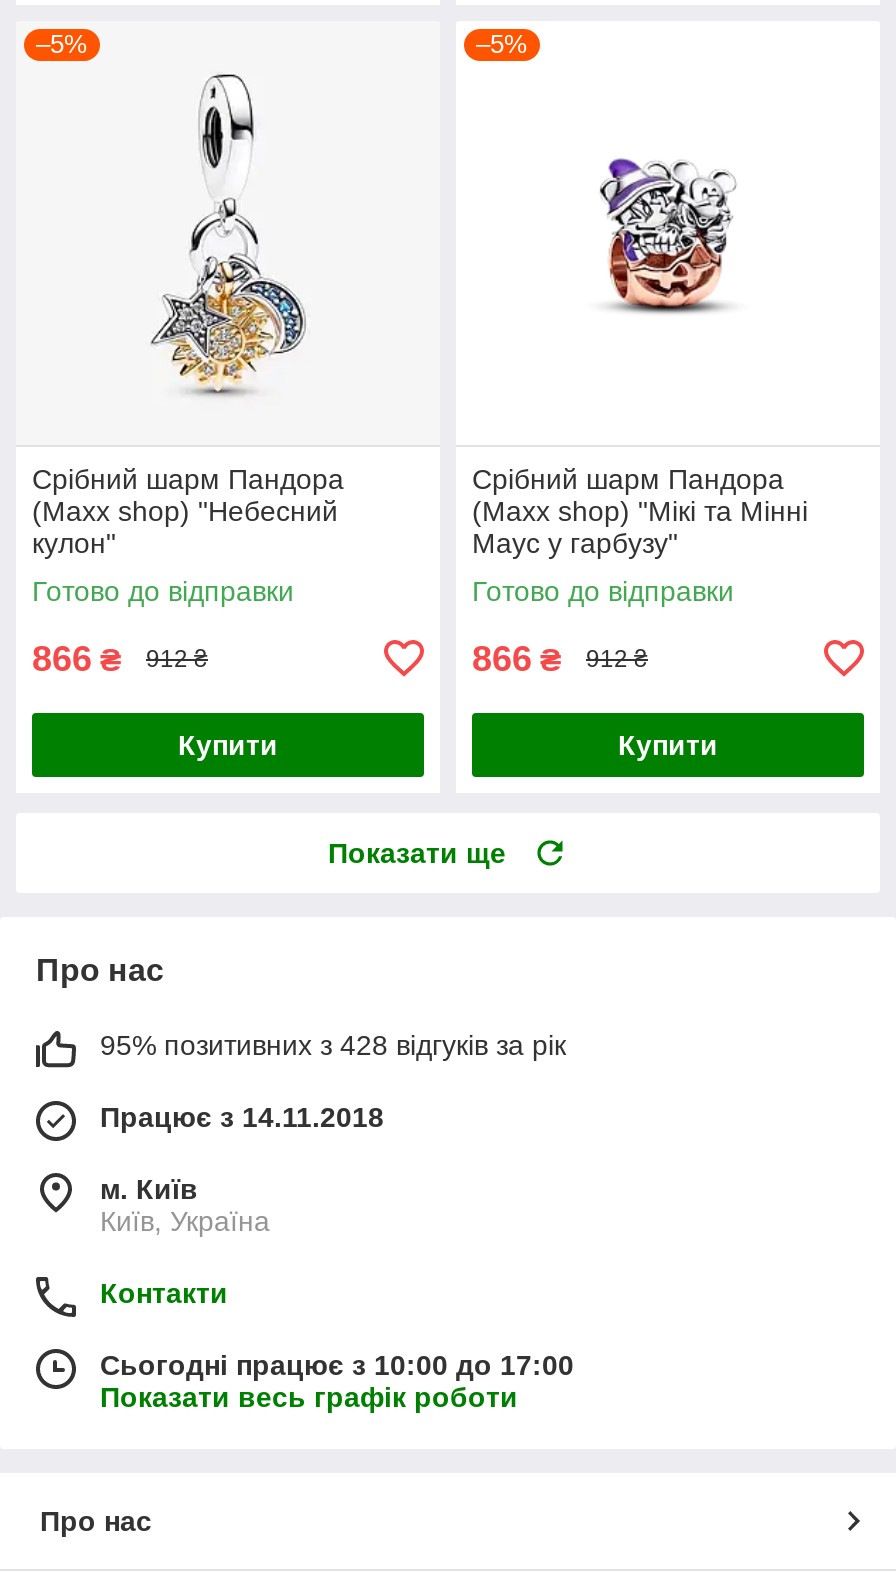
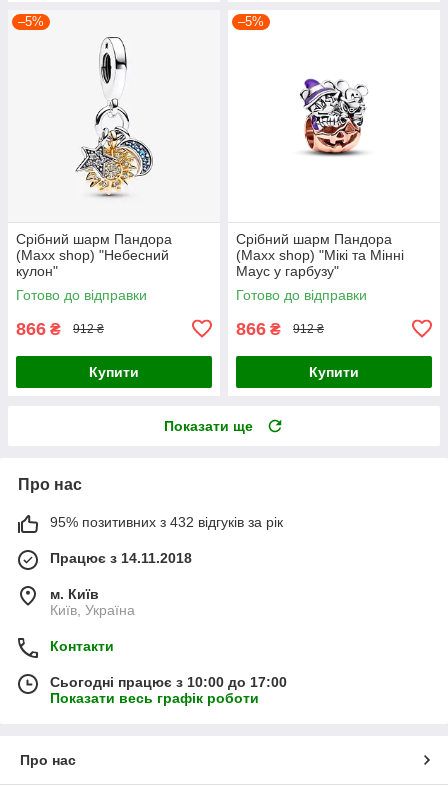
[100,1029,566,1061] 95% позитивних з 428 відгуків за рік -> [50,514,283,530] 95% позитивних з 432 відгуків за рік

